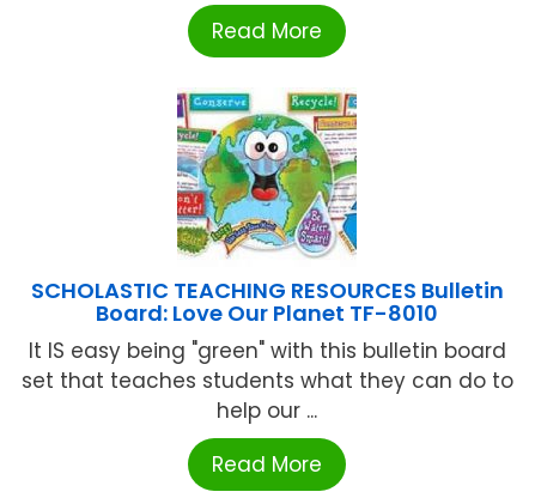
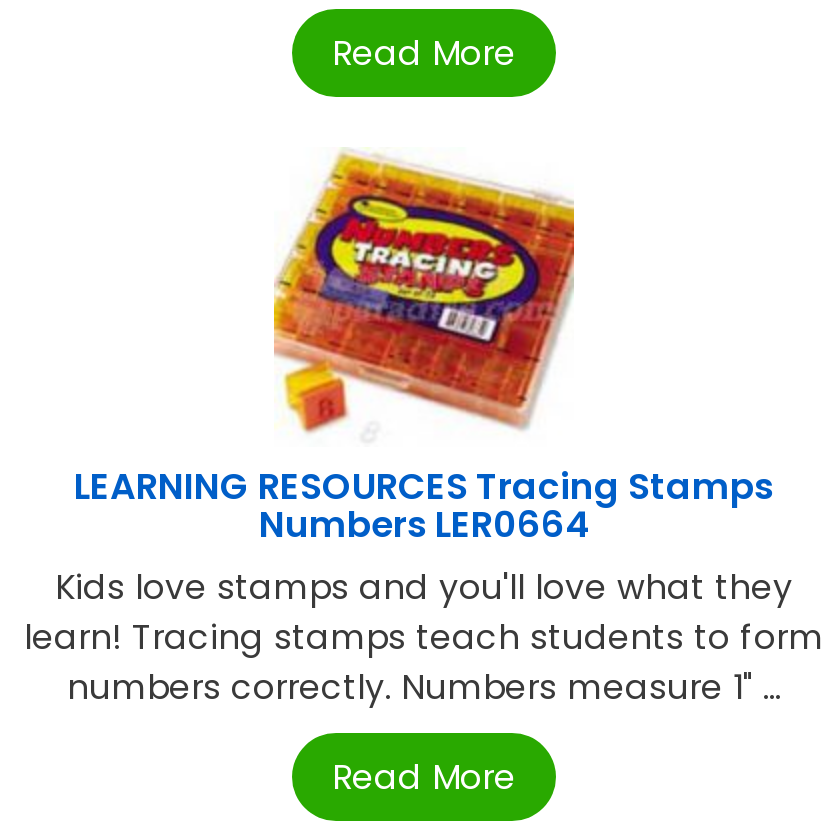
[21,90,513,425] [image] | SCHOLASTIC TEACHING RESOURCES Bulletin | Board: Love Our Planet TF-8010 | It IS easy being "green" with this bulletin board | set that teaches students what they can do to | help our ... -> [24,151,824,710] [image] | LEARNING RESOURCES Tracing Stamps | Numbers LER0664 | Kids love stamps and you'll love what they | learn! Tracing stamps teach students to form | numbers correctly. Numbers measure 1" ...

